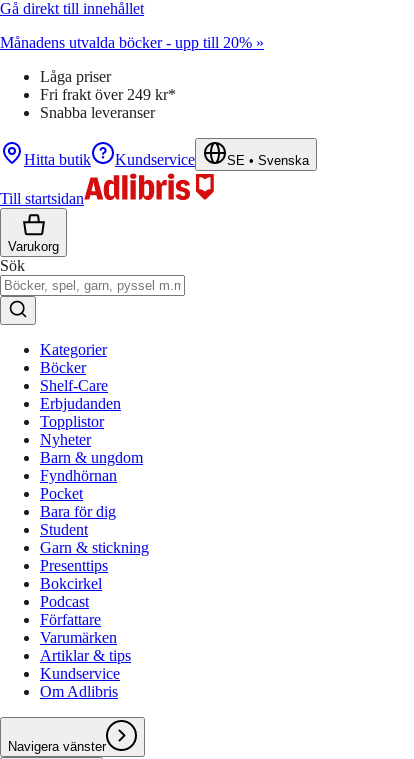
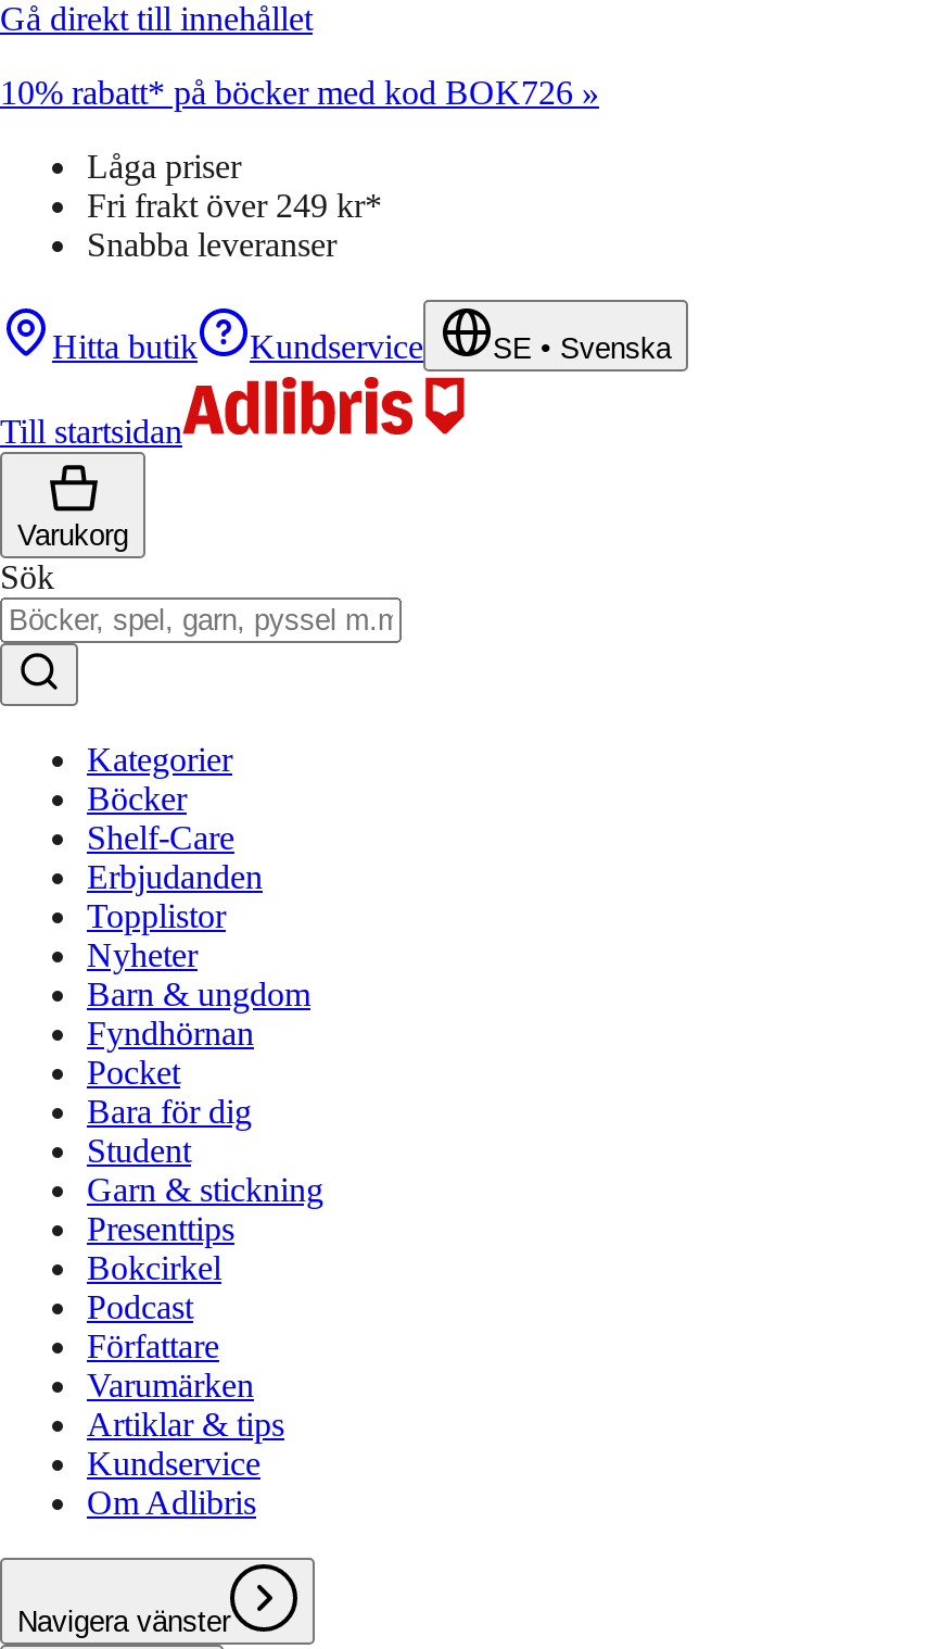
[0,34,264,51] Månadens utvalda böcker - upp till 20% » -> [0,74,599,111] 10% rabatt* på böcker med kod BOK726 »

